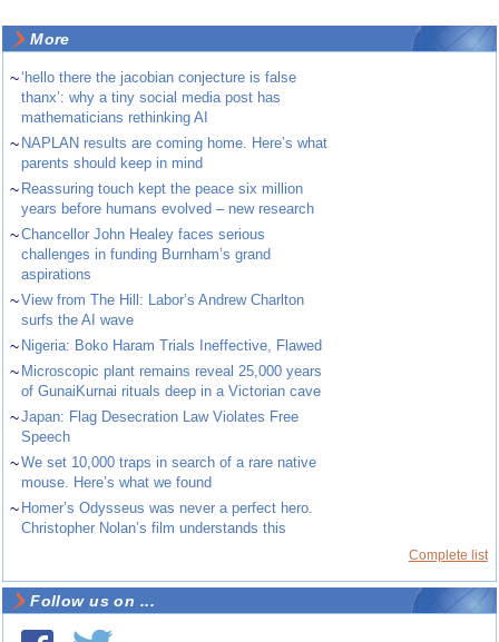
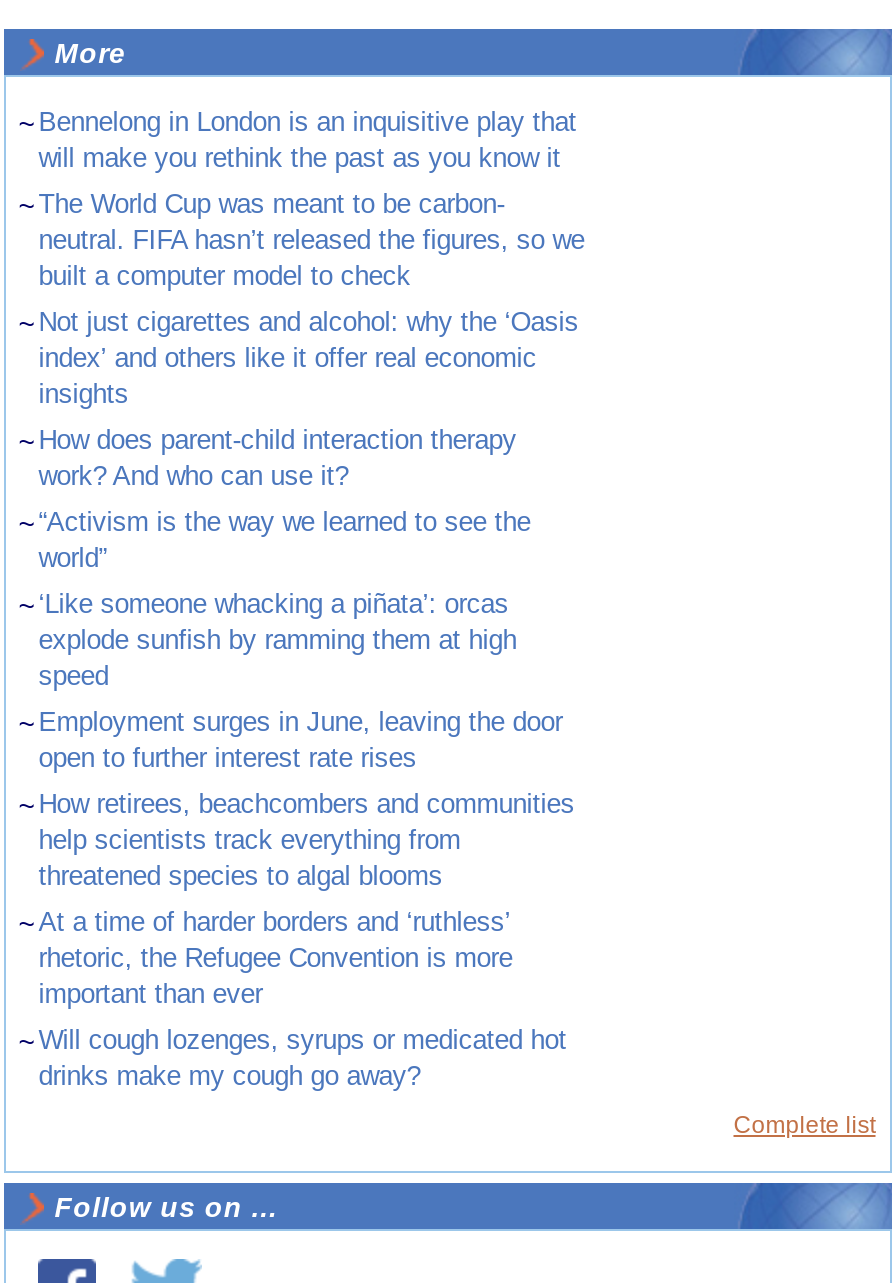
[10,69,328,536] ~ ‘hello there the jacobian conjecture is false | thanx’: why a tiny social media post has | mathematicians rethinking AI | ~ NAPLAN results are coming home. Here’s what | parents should keep in mind | ~ Reassuring touch kept the peace six million | years before humans evolved – new research | ~ Chancellor John Healey faces serious | challenges in funding Burnham’s grand | aspirations | ~ View from The Hill: Labor’s Andrew Charlton | surfs the AI wave | ~ Nigeria: Boko Haram Trials Ineffective, Flawed | ~ Microscopic plant remains reveal 25,000 years | of GunaiKurnai rituals deep in a Victorian cave | ~ Japan: Flag Desecration Law Violates Free | Speech | ~ We set 10,000 traps in search of a rare native | mouse. Here’s what we found | ~ Homer’s Odysseus was never a perfect hero. | Christopher Nolan’s film understands this -> [18,108,584,1092] ~ Bennelong in London is an inquisitive play that | will make you rethink the past as you know it | ~ The World Cup was meant to be carbon- | neutral. FIFA hasn’t released the figures, so we | built a computer model to check | ~ Not just cigarettes and alcohol: why the ‘Oasis | index’ and others like it offer real economic | insights | ~ How does parent-child interaction therapy | work? And who can use it? | ~ “Activism is the way we learned to see the | world” | ~ ‘Like someone whacking a piñata’: orcas | explode sunfish by ramming them at high | speed | ~ Employment surges in June, leaving the door | open to further interest rate rises | ~ How retirees, beachcombers and communities | help scientists track everything from | threatened species to algal blooms | ~ At a time of harder borders and ‘ruthless’ | rhetoric, the Refugee Convention is more | important than ever | ~ Will cough lozenges, syrups or medicated hot | drinks make my cough go away?

